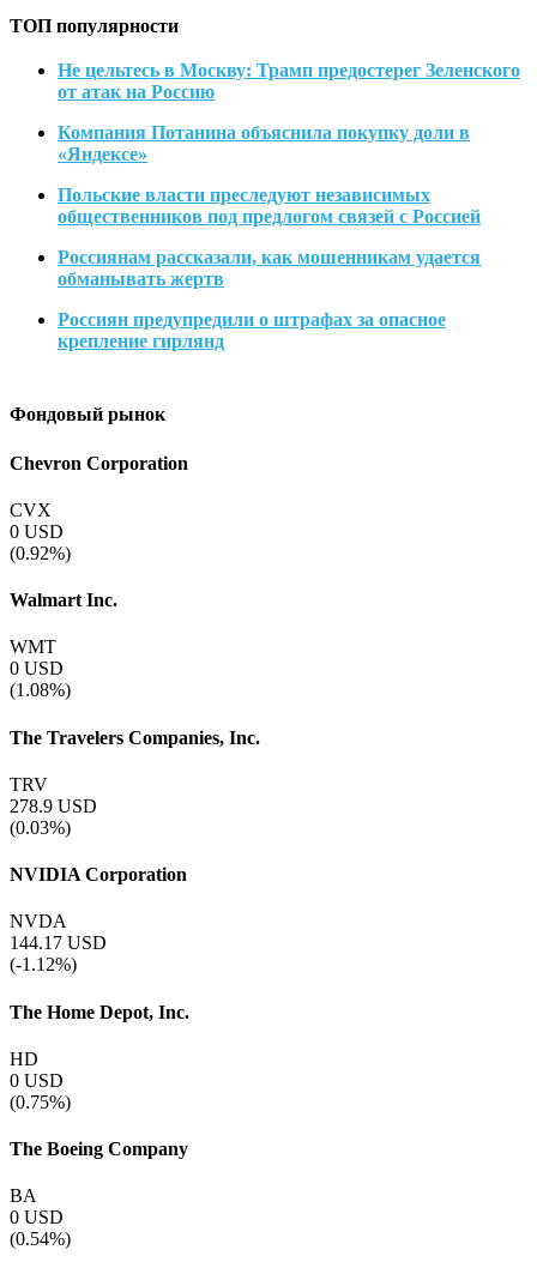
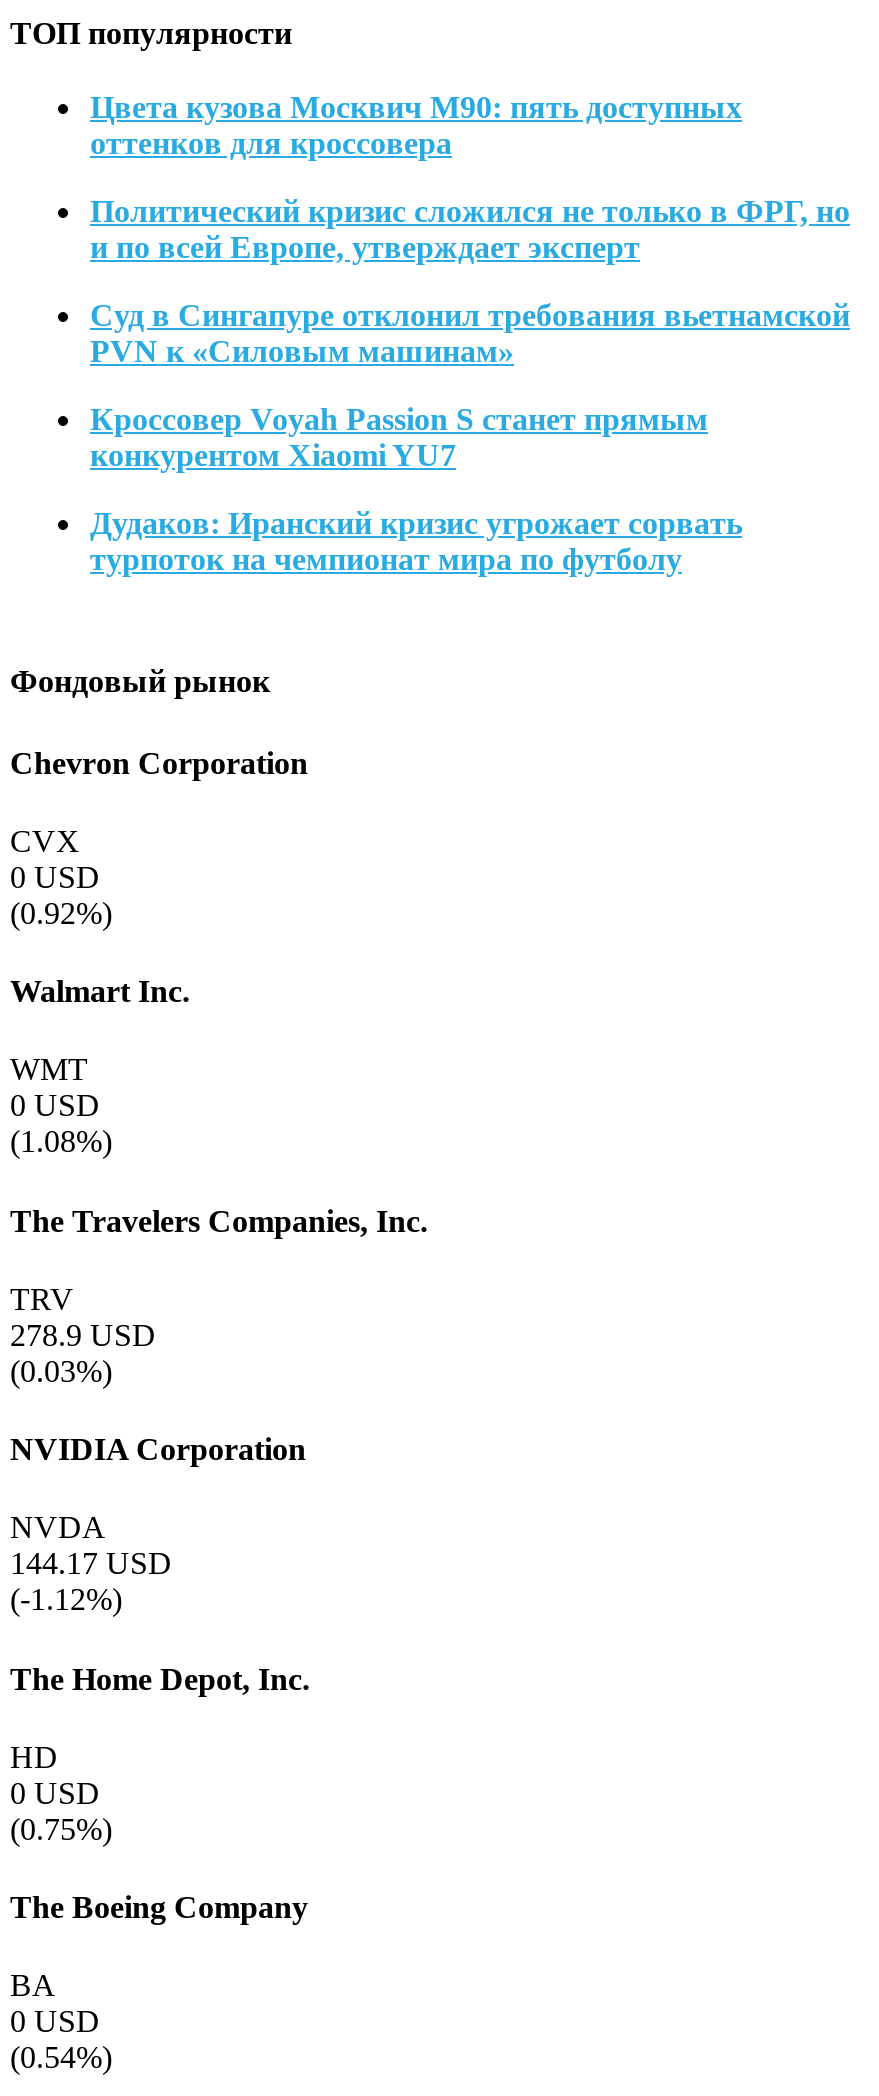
[58,60,520,102] Не цельтесь в Москву: Трамп предостерег Зеленского | от атак на Россию -> [90,90,742,160] Цвета кузова Москвич М90: пять доступных | оттенков для кроссовера
[58,122,470,164] Компания Потанина объяснила покупку доли в | «Яндексе» -> [90,194,850,264] Политический кризис сложился не только в ФРГ, но | и по всей Европе, утверждает эксперт
[58,185,481,227] Польские власти преследуют независимых | общественников под предлогом связей с Россией -> [90,298,850,368] Суд в Сингапуре отклонил требования вьетнамской | PVN к «Силовым машинам»
[58,247,481,289] Россиянам рассказали, как мошенникам удается | обманывать жертв -> [90,402,708,472] Кроссовер Voyah Passion S станет прямым | конкурентом Xiaomi YU7
[58,309,446,351] Россиян предупредили о штрафах за опасное | крепление гирлянд -> [90,506,742,576] Дудаков: Иранский кризис угрожает сорвать | турпоток на чемпионат мира по футболу

